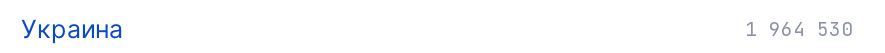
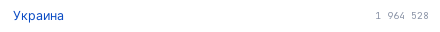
[745,16,853,42] 1 964 530 -> [375,9,429,22] 1 964 528

